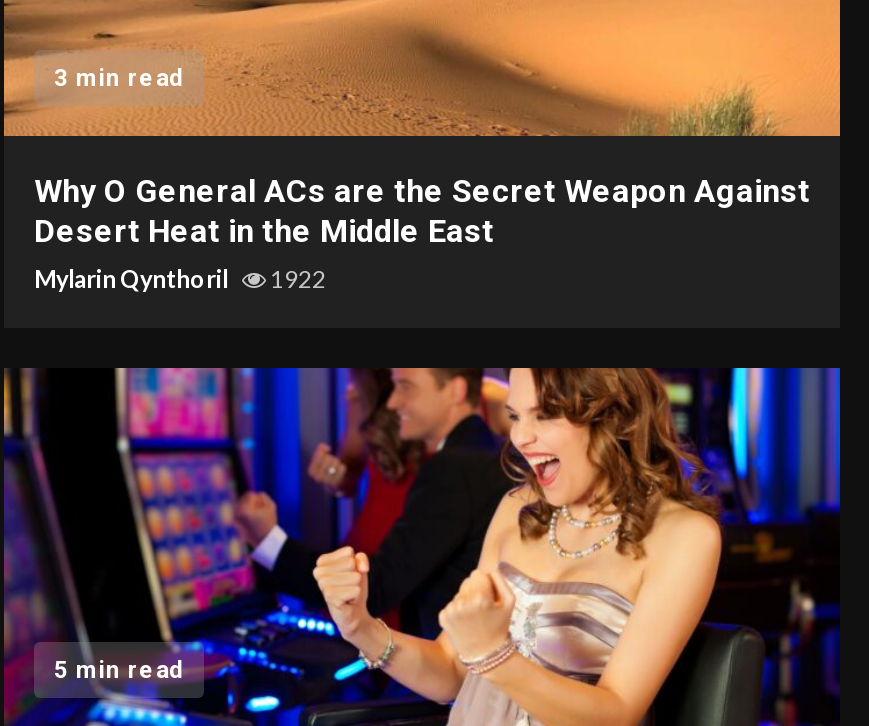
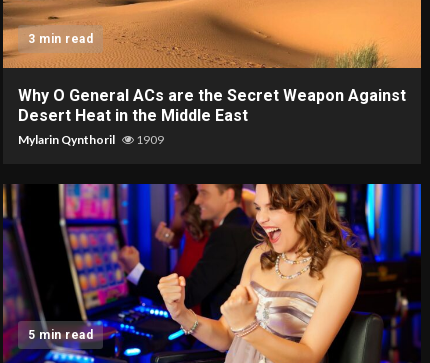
[34,263,326,293] Mylarin Qynthoril 1922 -> [18,132,164,147] Mylarin Qynthoril 1909

